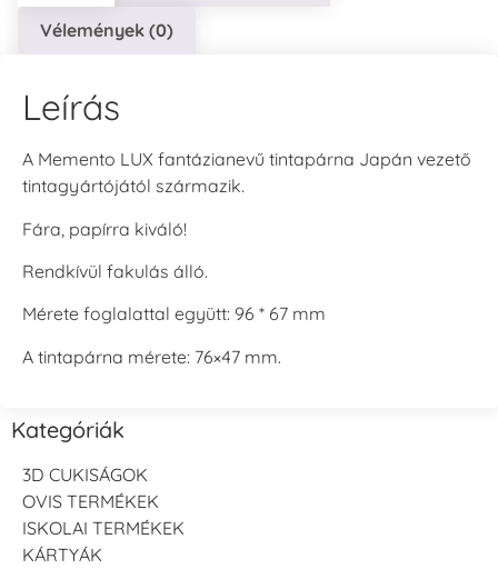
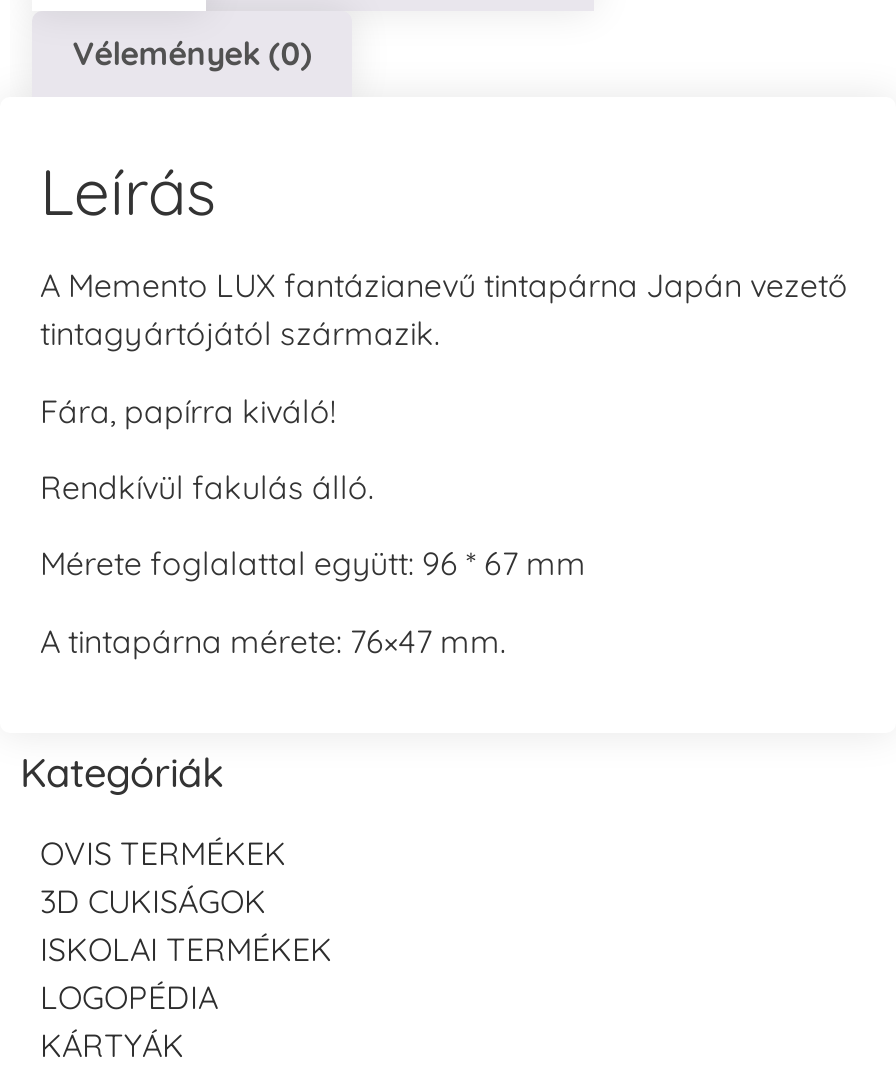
moved [22,490,159,513] -> [40,833,286,873]: OVIS TERMÉKEK
none -> [40,977,218,1017] LOGOPÉDIA

